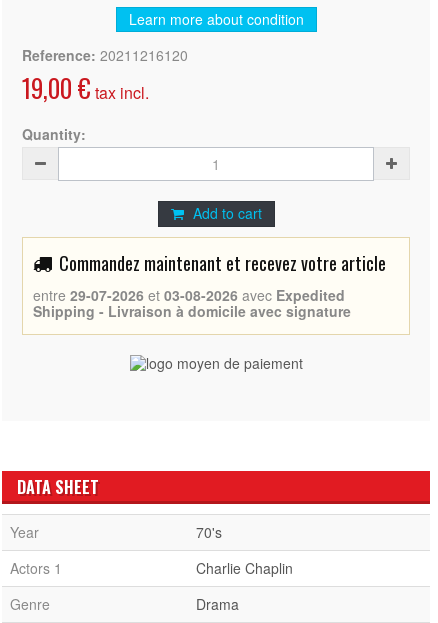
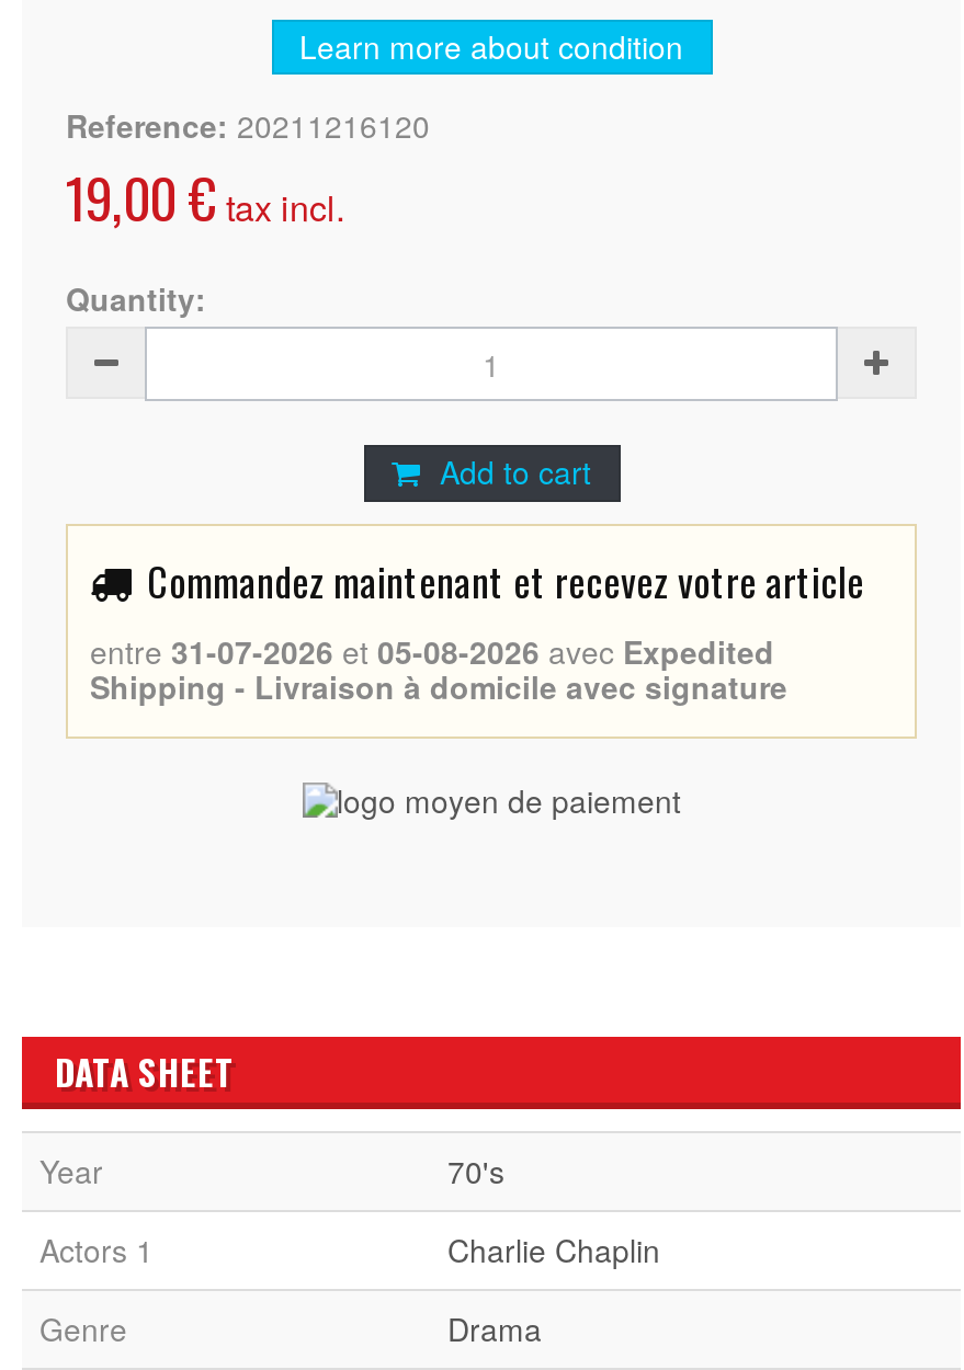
[33,285,345,305] entre 29-07-2026 et 03-08-2026 avec Expedited -> [90,628,774,672] entre 31-07-2026 et 05-08-2026 avec Expedited

